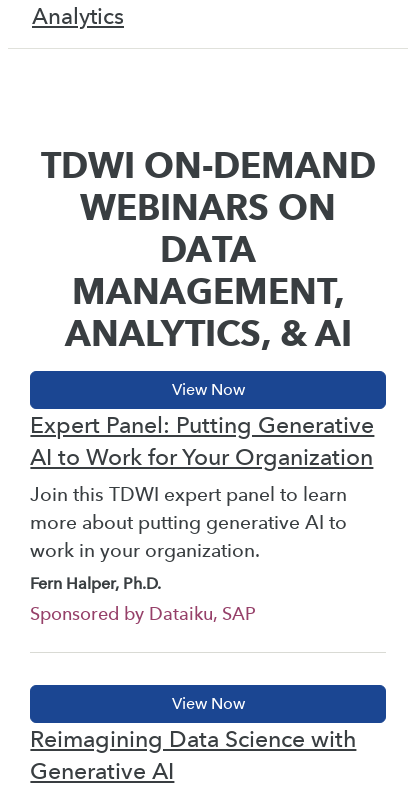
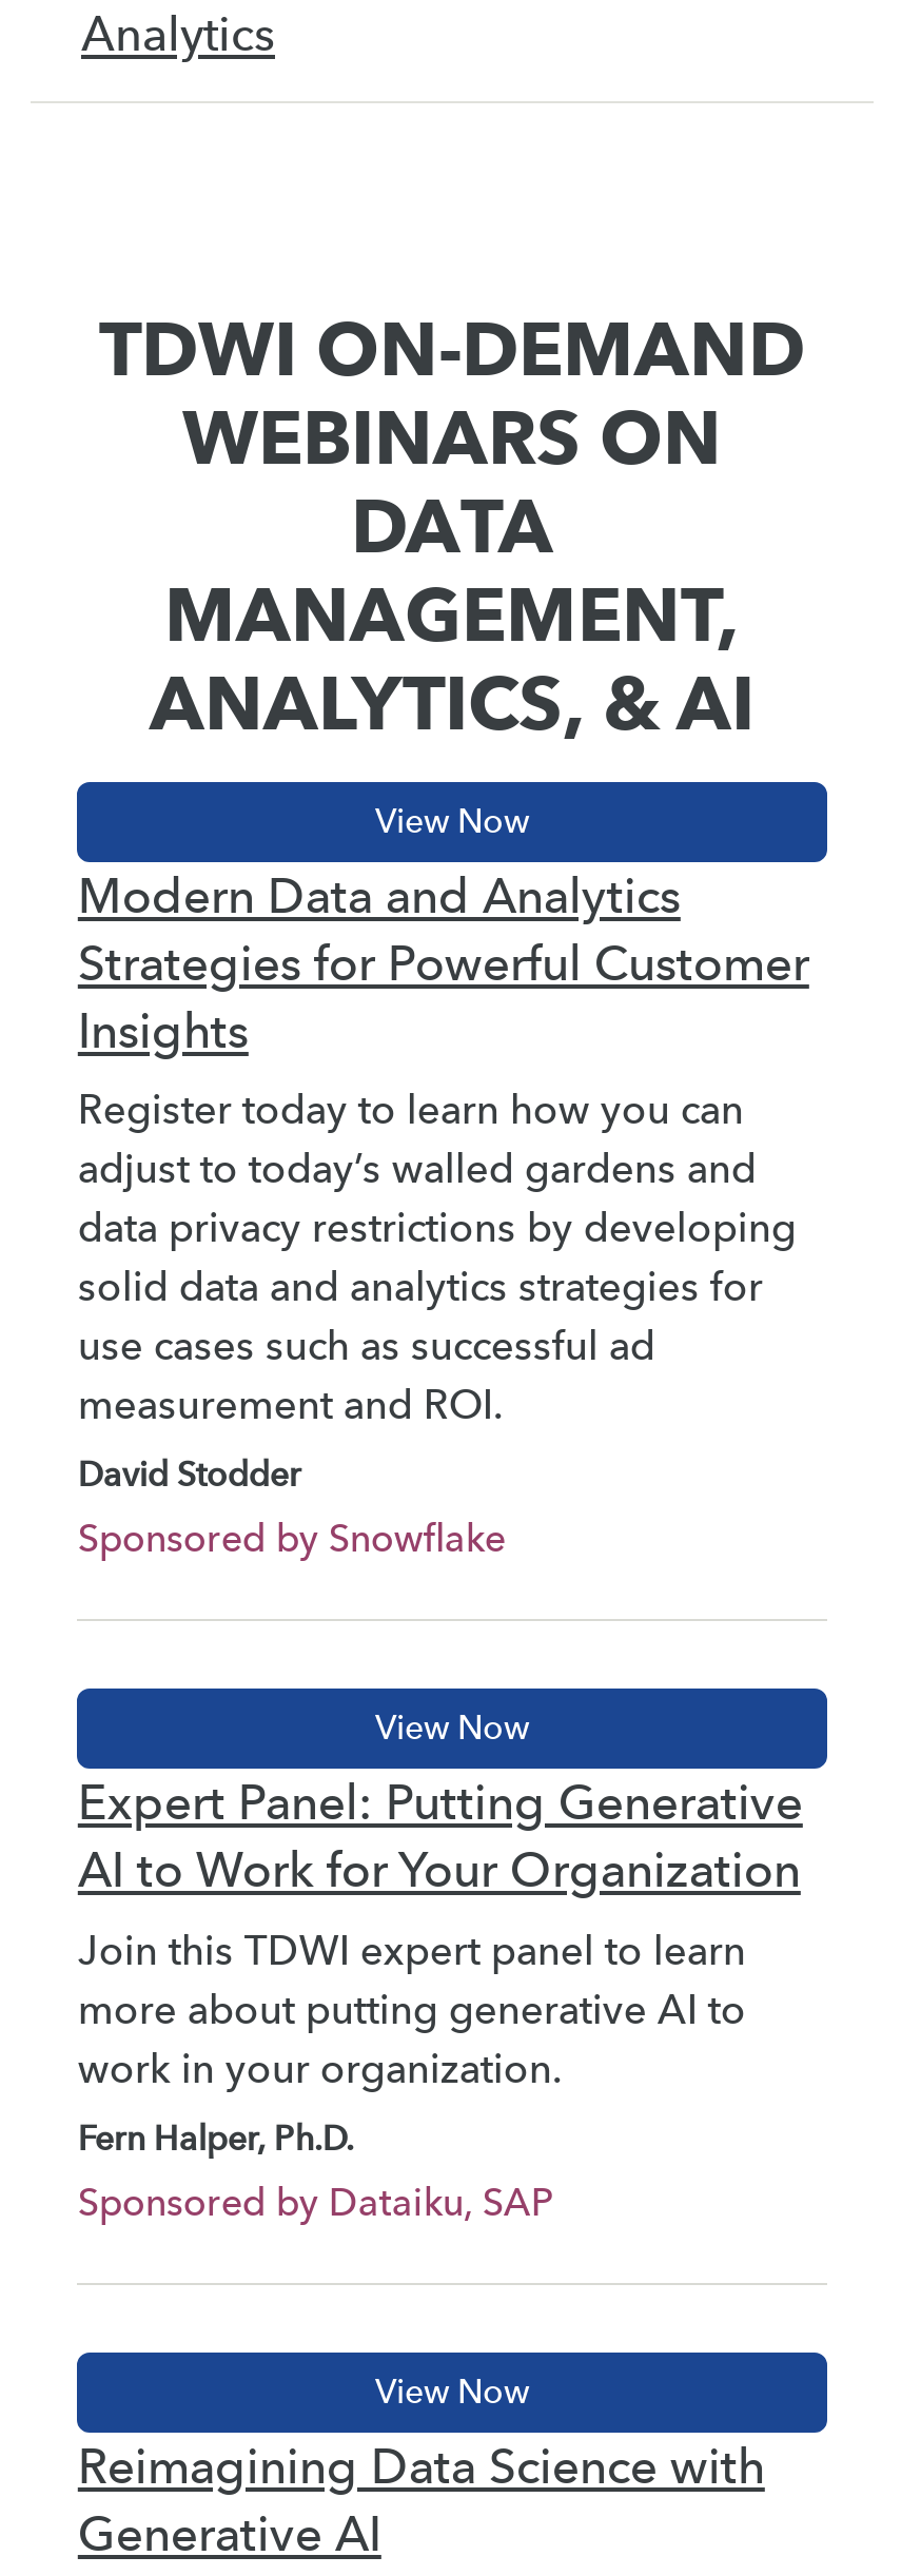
none -> [78,866,809,1562] Modern Data and Analytics | Strategies for Powerful Customer | Insights | Register today to learn how you can | adjust to today’s walled gardens and | data privacy restrictions by developing | solid data and analytics strategies for | use cases such as successful ad | measurement and ROI. | David Stodder | Sponsored by Snowflake

